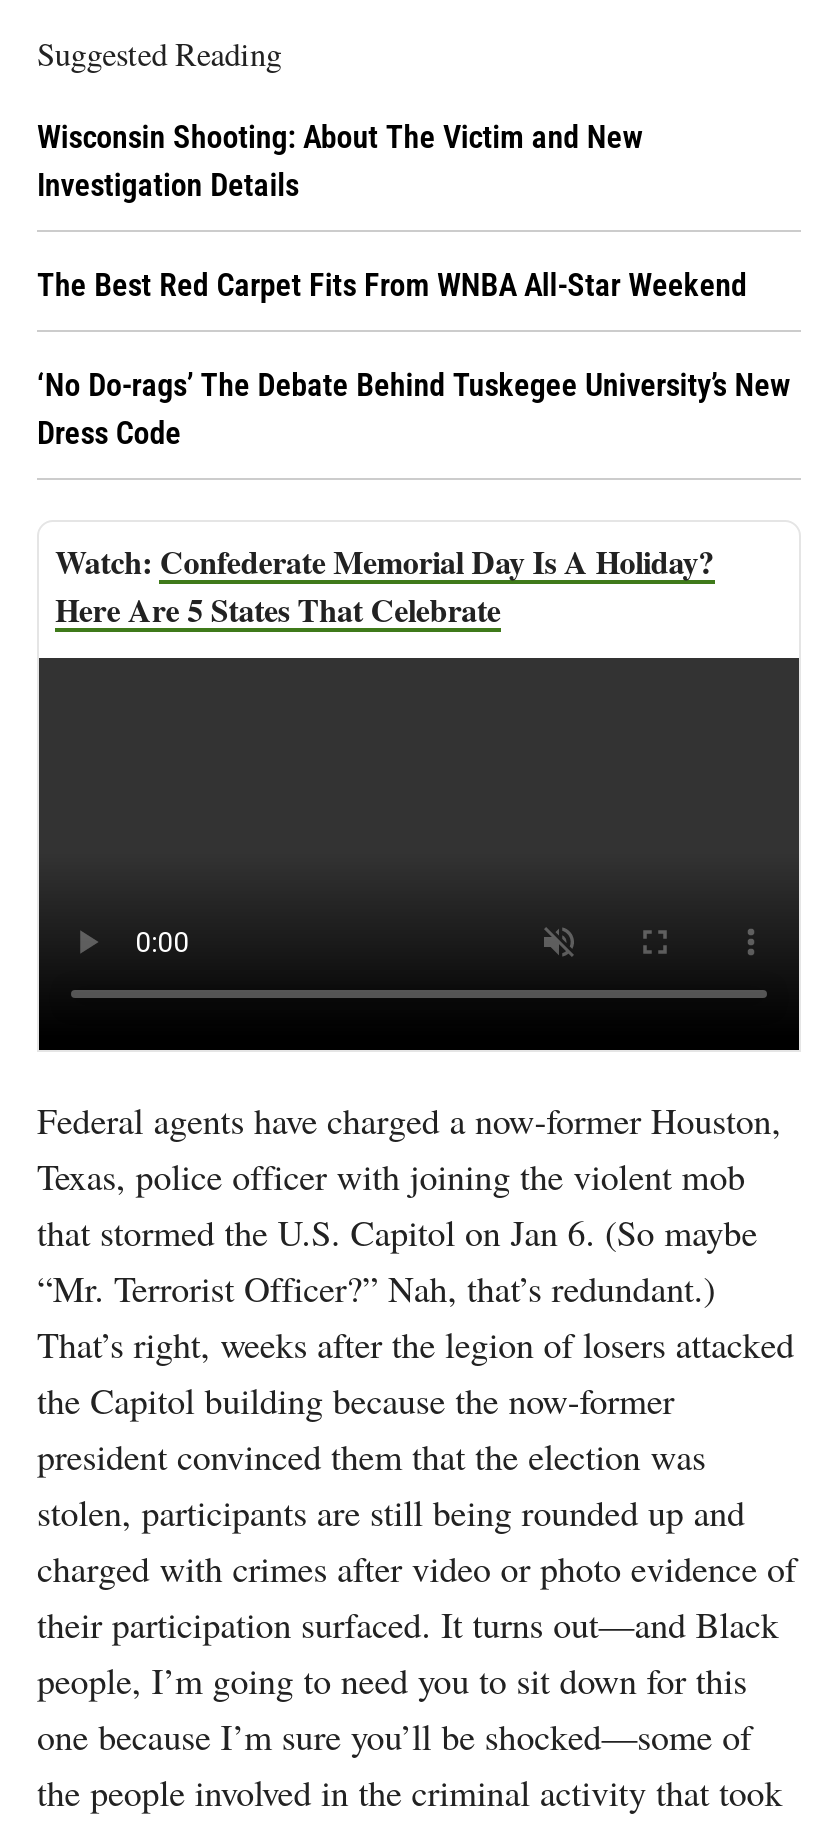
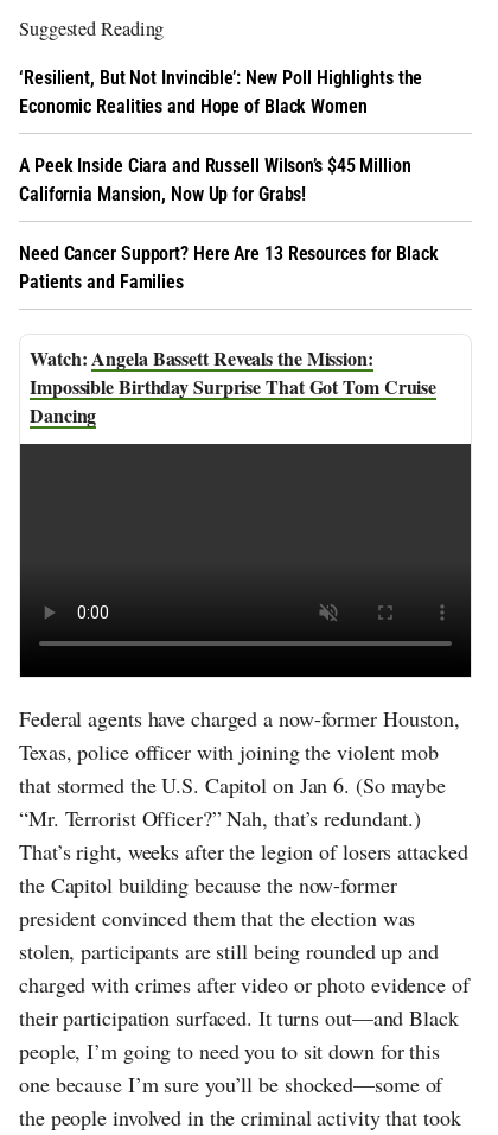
[37,118,642,204] Wisconsin Shooting: About The Victim and New | Investigation Details -> [19,67,423,118] ‘Resilient, But Not Invincible’: New Poll Highlights the | Economic Realities and Hope of Black Women
[37,266,747,304] The Best Red Carpet Fits From WNBA All-Star Weekend -> [19,155,411,206] A Peek Inside Ciara and Russell Wilson’s $45 Million | California Mansion, Now Up for Grabs!
[37,366,790,452] ‘No Do-rags’ The Debate Behind Tuskegee University’s New | Dress Code -> [19,242,438,293] Need Cancer Support? Here Are 13 Resources for Black | Patients and Families
[55,538,714,632] Confederate Memorial Day Is A Holiday? | Here Are 5 States That Celebrate -> [30,345,437,429] Angela Bassett Reveals the Mission: | Impossible Birthday Surprise That Got Tom Cruise | Dancing

